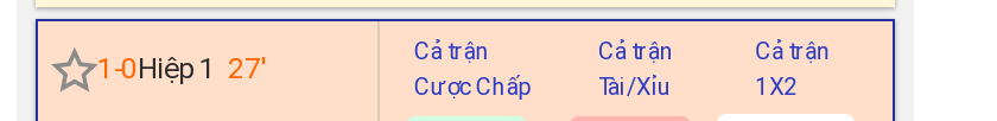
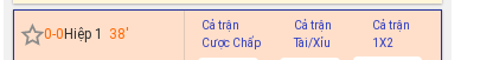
[97,52,268,85] 1 - 0Hiệp 1 27' -> [44,26,129,42] 0 - 0Hiệp 1 38'

